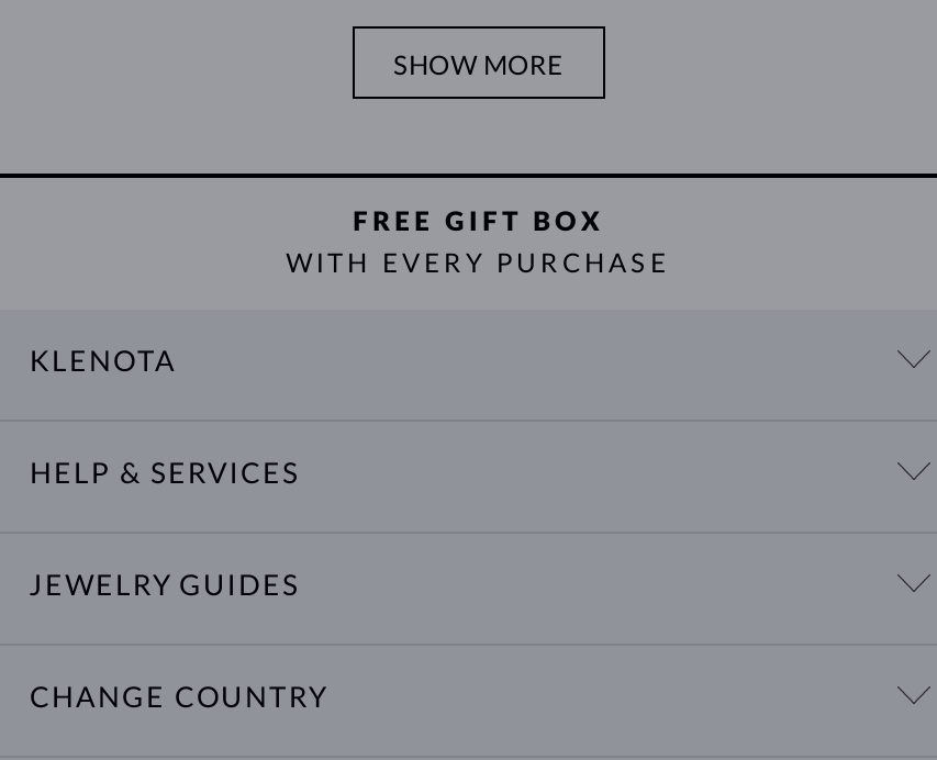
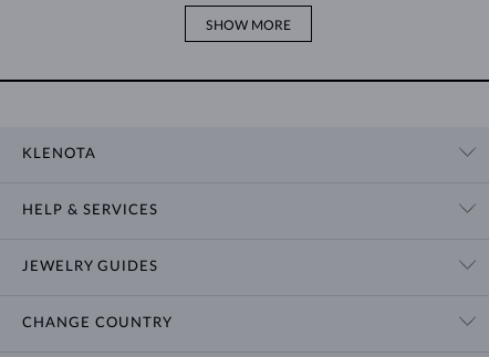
[286,210,670,278] FREE GIFT BOX | WITH EVERY PURCHASE -> none

